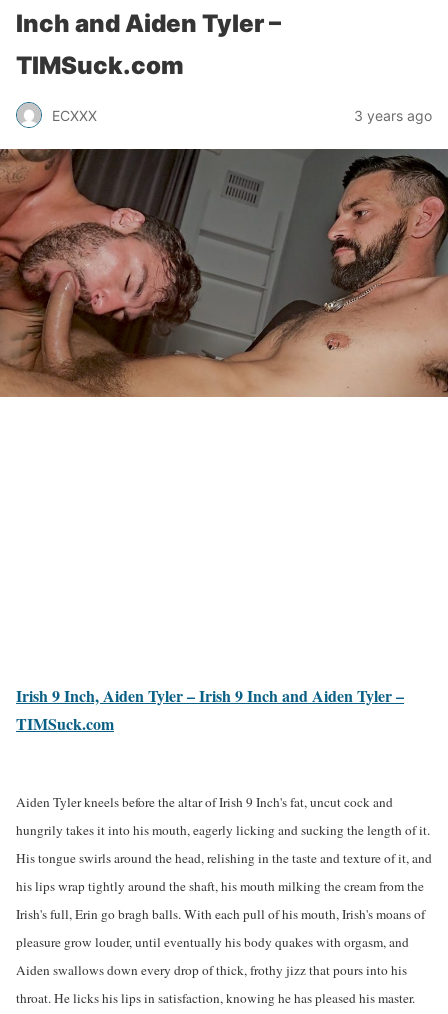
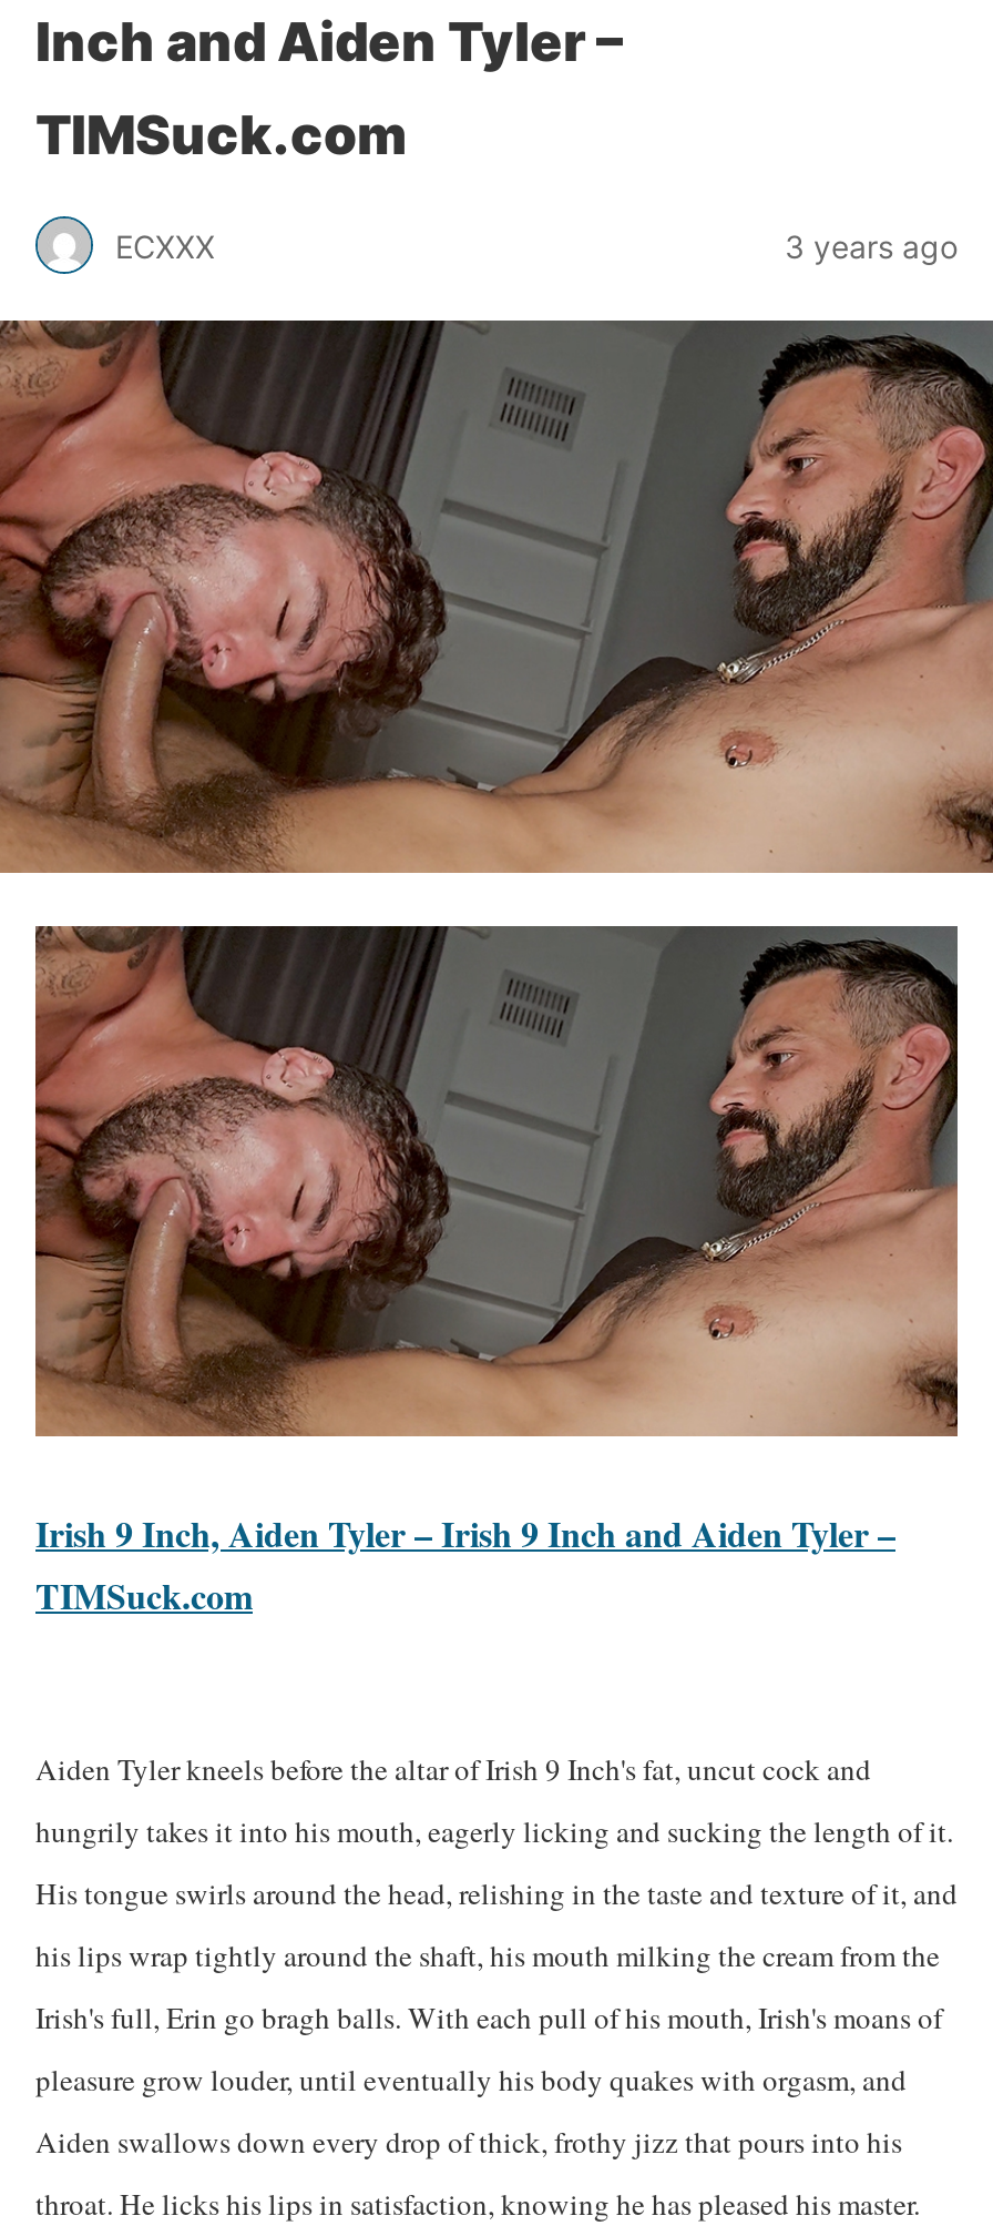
none -> [33,924,960,1439] [image]

